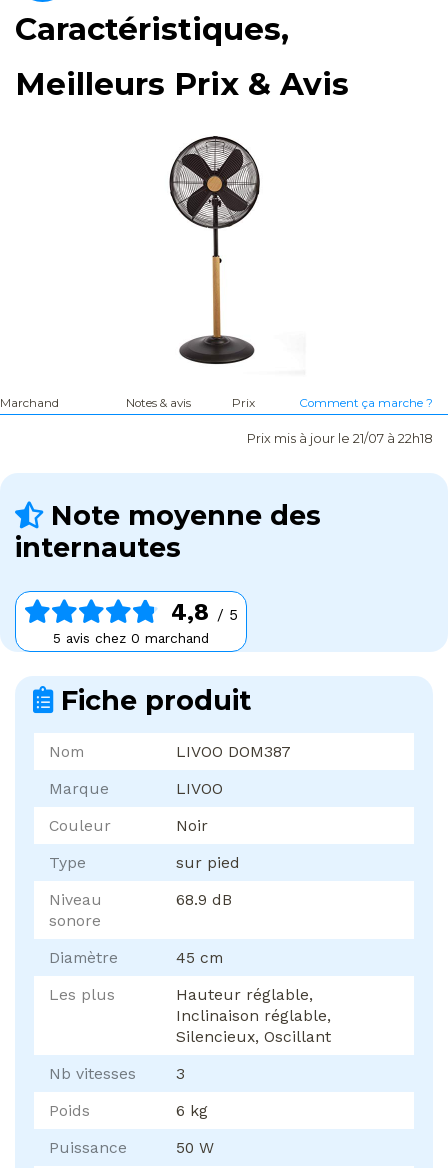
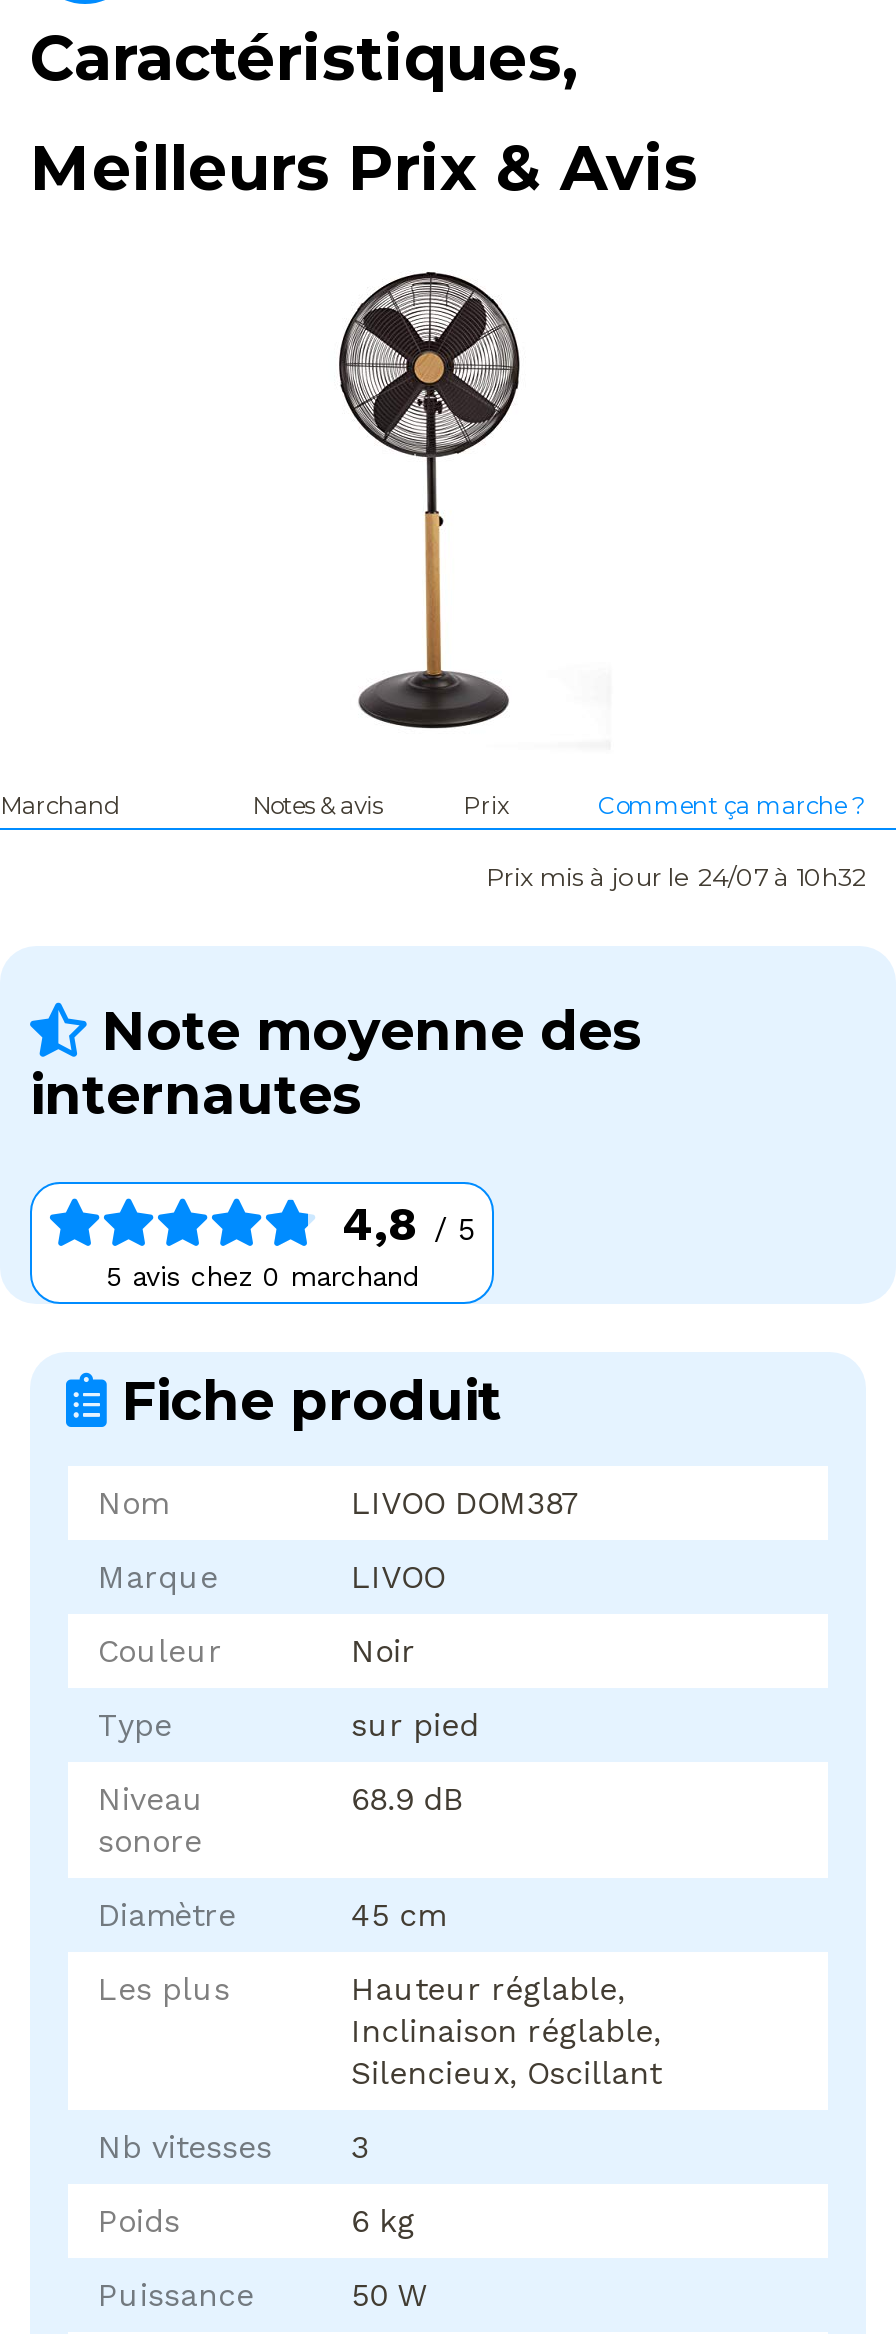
[247,431,433,446] Prix mis à jour le 21/07 à 22h18 -> [486,862,866,892] Prix mis à jour le 24/07 à 10h32

